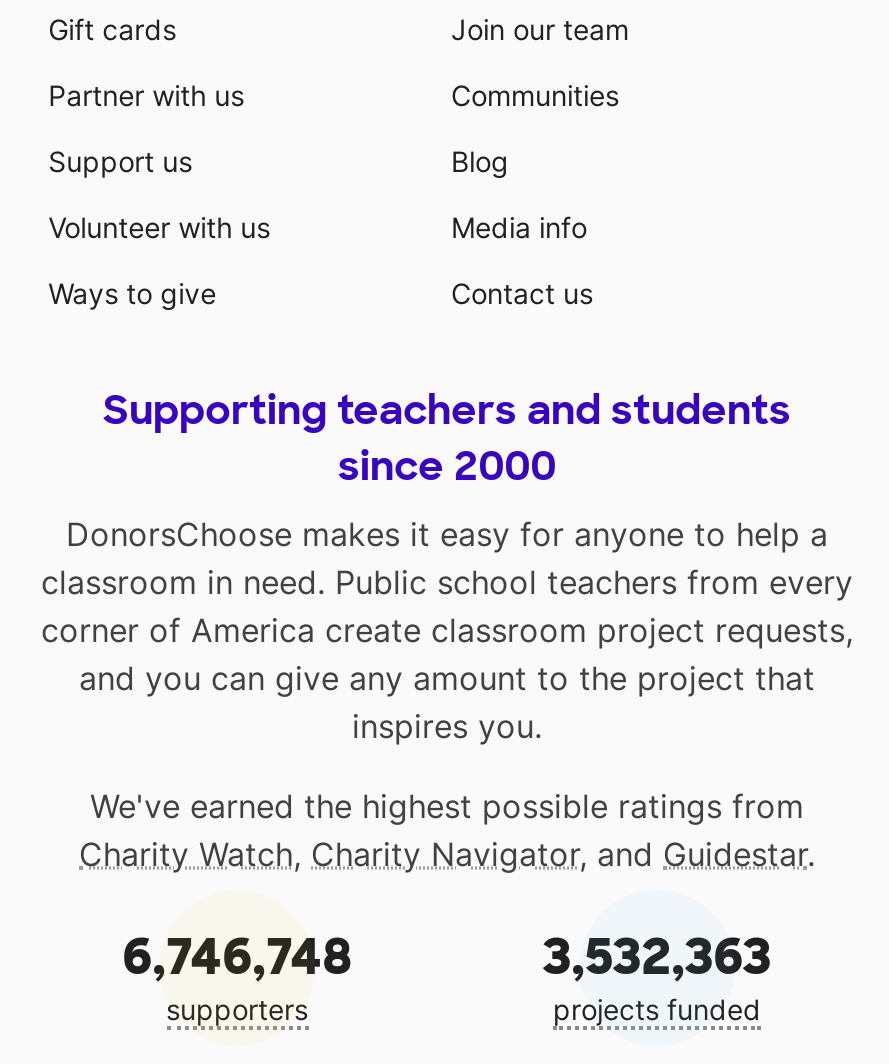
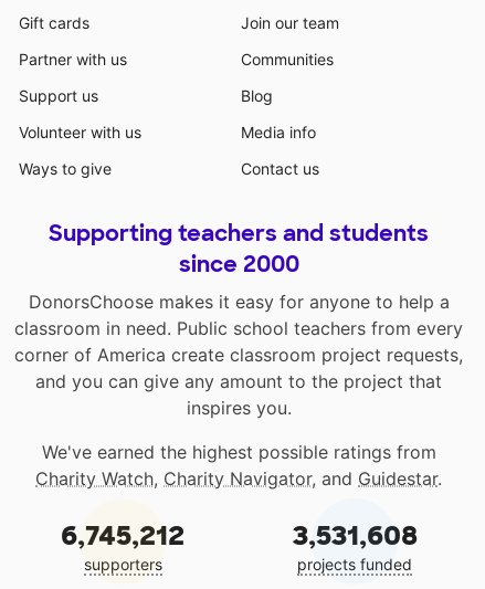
[122,926,352,988] 6,746,748 -> [61,518,184,553] 6,745,212
[543,926,771,988] 3,532,363 -> [292,518,417,553] 3,531,608

